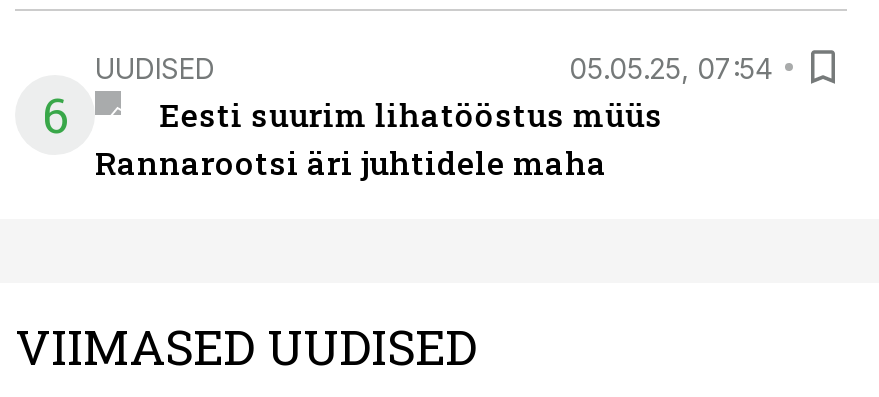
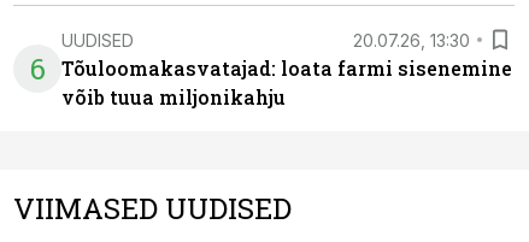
[95,50,773,183] 05.05.25, 07:54 | Eesti suurim lihatööstus müüs | Rannarootsi äri juhtidele maha -> [61,29,512,110] 20.07.26, 13:30 | Tõuloomakasvatajad: loata farmi sisenemine | võib tuua miljonikahju

